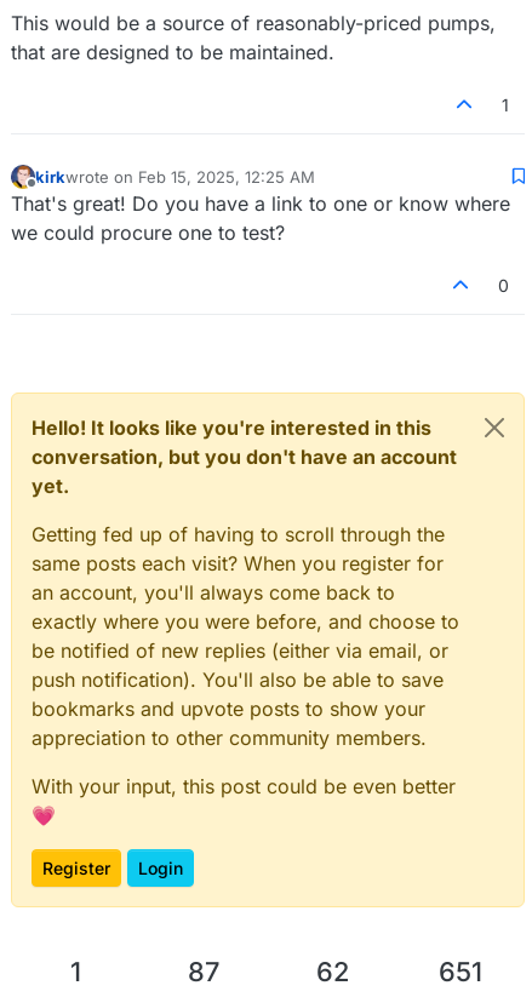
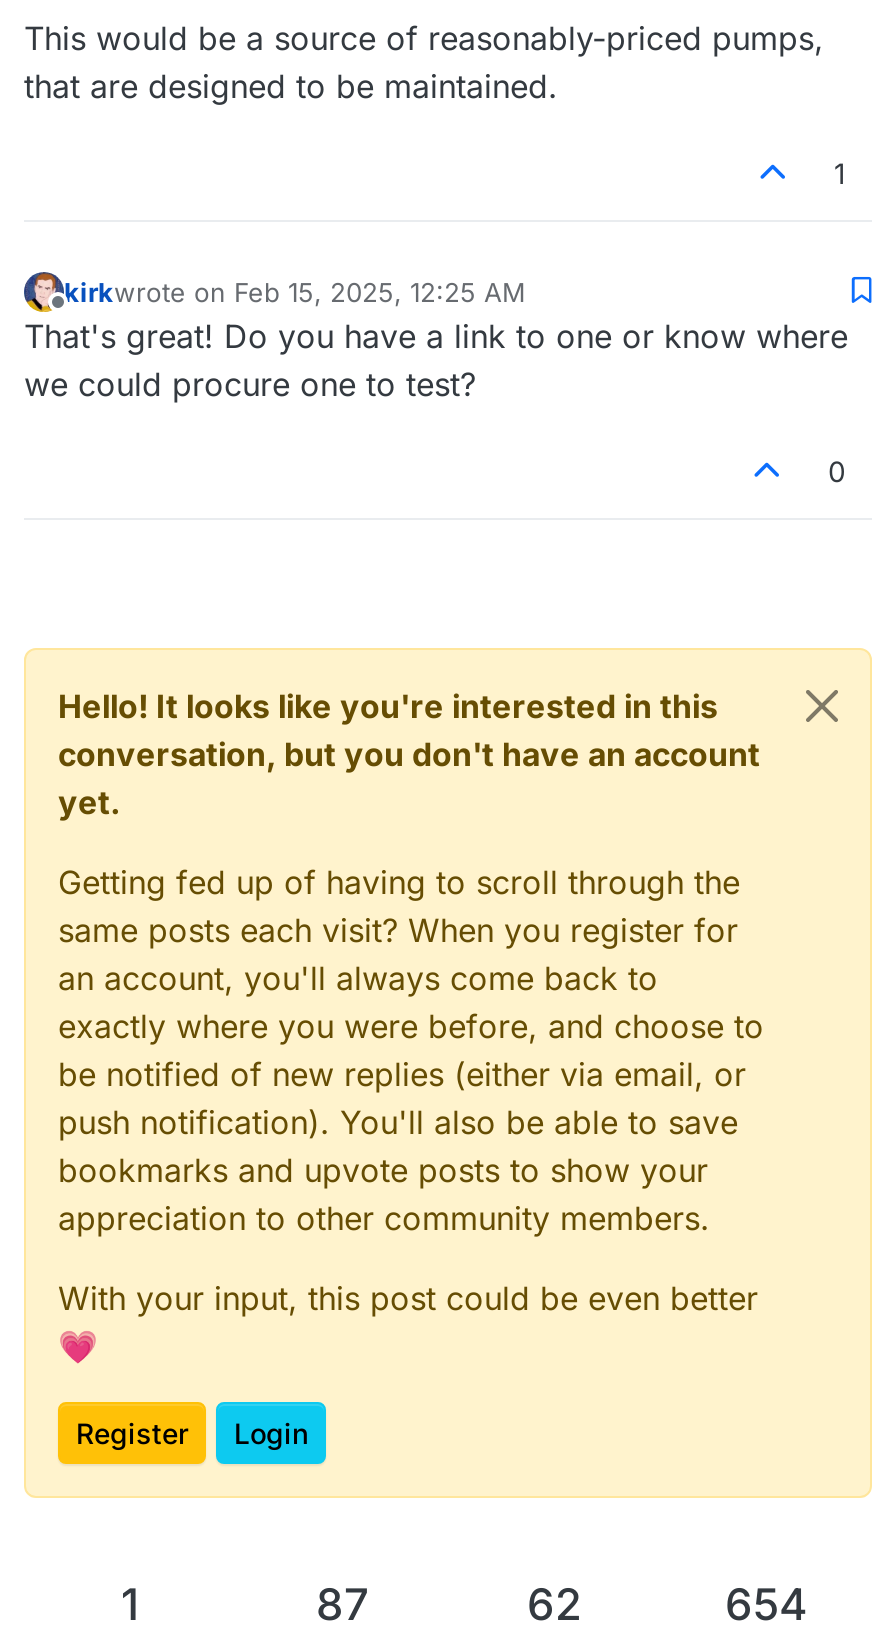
[439,956,482,988] 651 -> [725,1579,807,1631] 654

